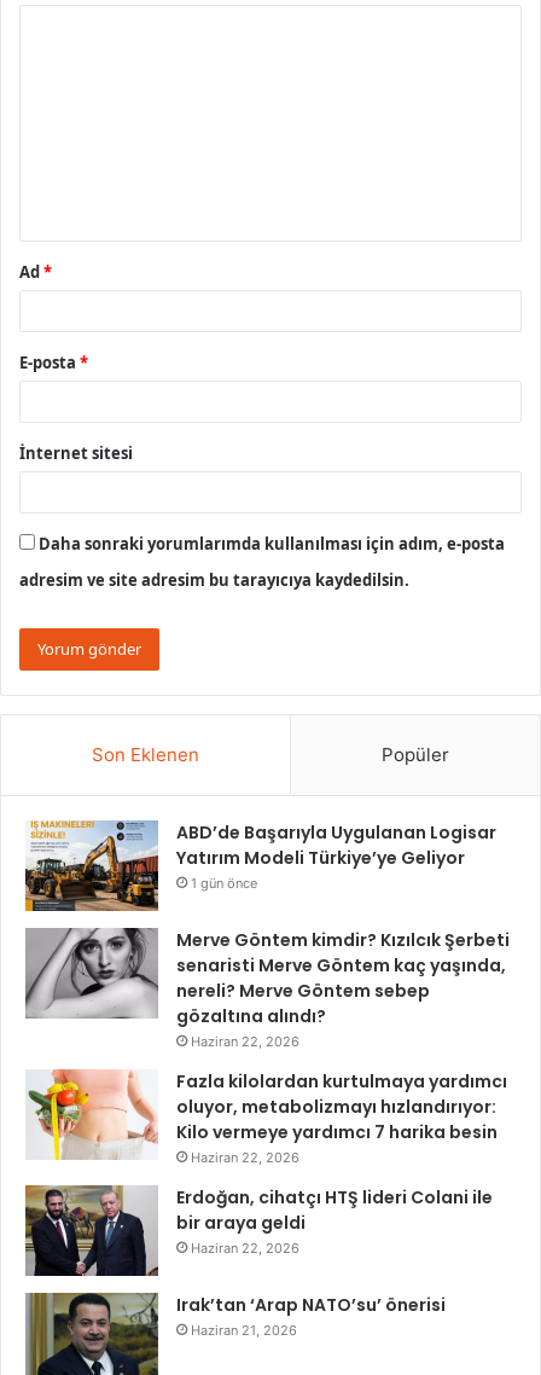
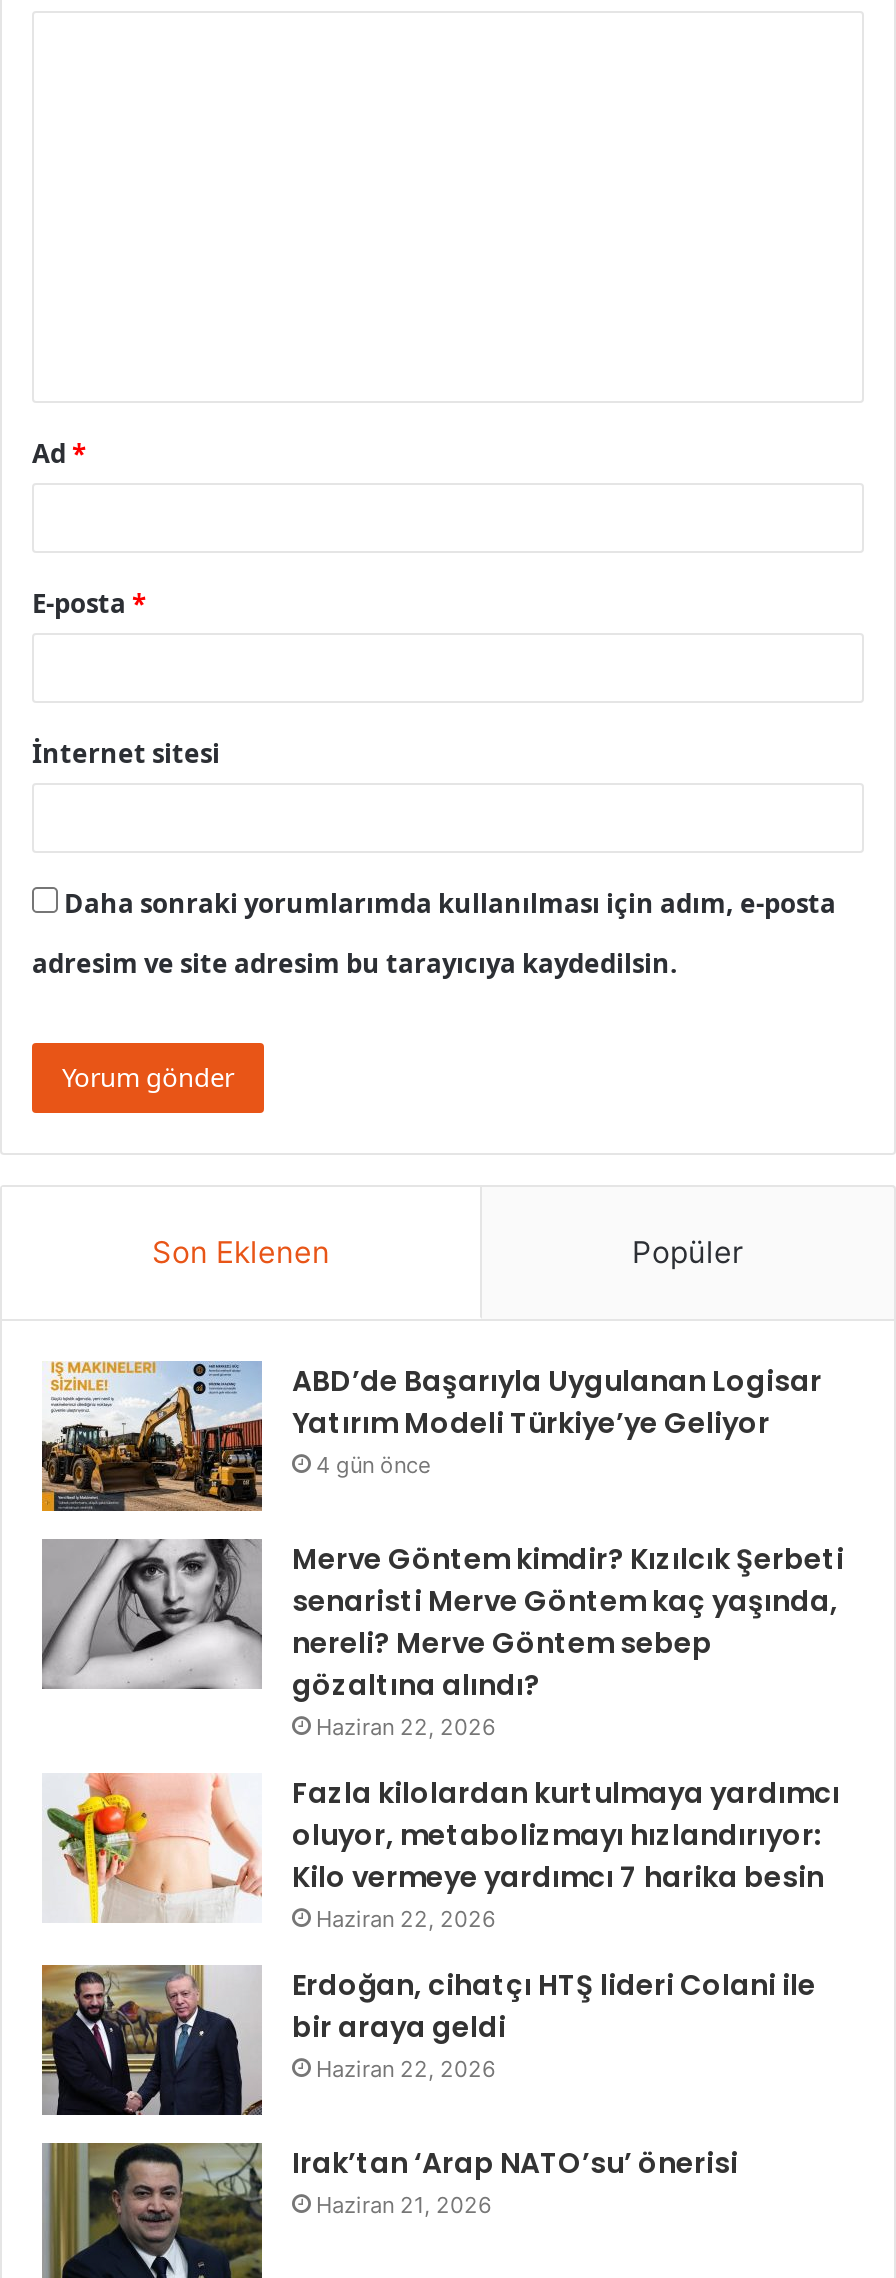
[191,875,257,892] 1 gün önce -> [316,1451,430,1479] 4 gün önce

